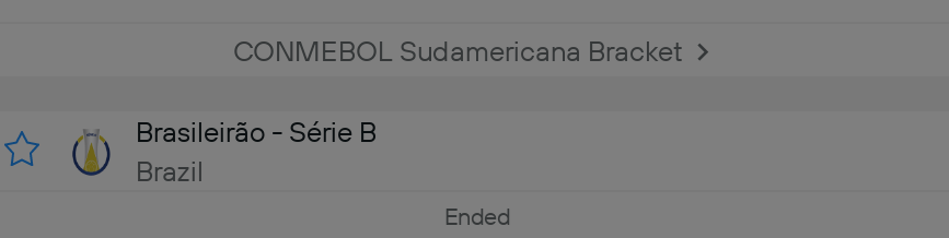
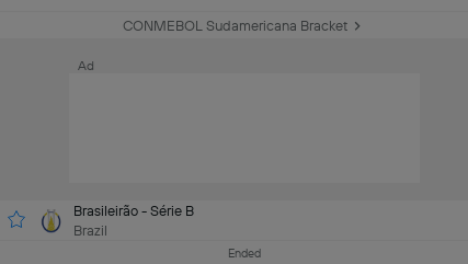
none -> [78,58,94,73] Ad

